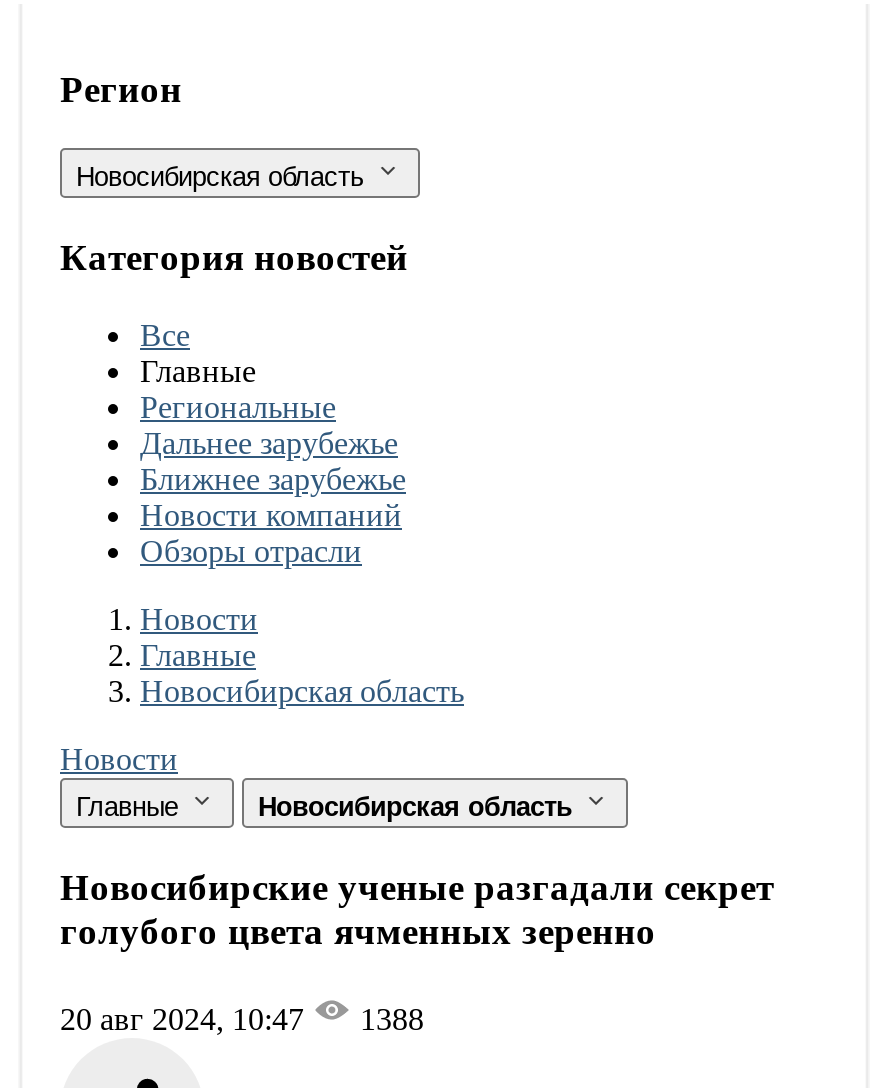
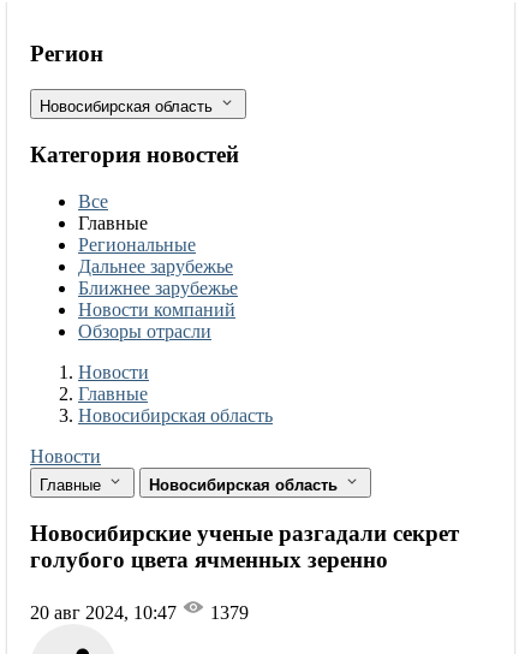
[60,1003,424,1037] 20 авг 2024, 10:47 1388 -> [30,603,249,623] 20 авг 2024, 10:47 1379

